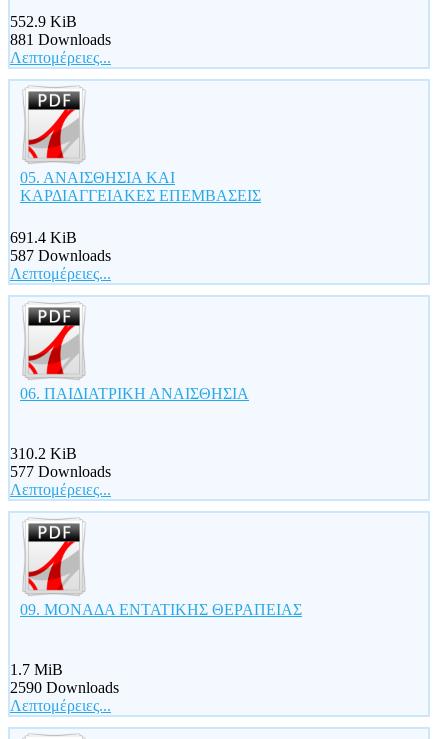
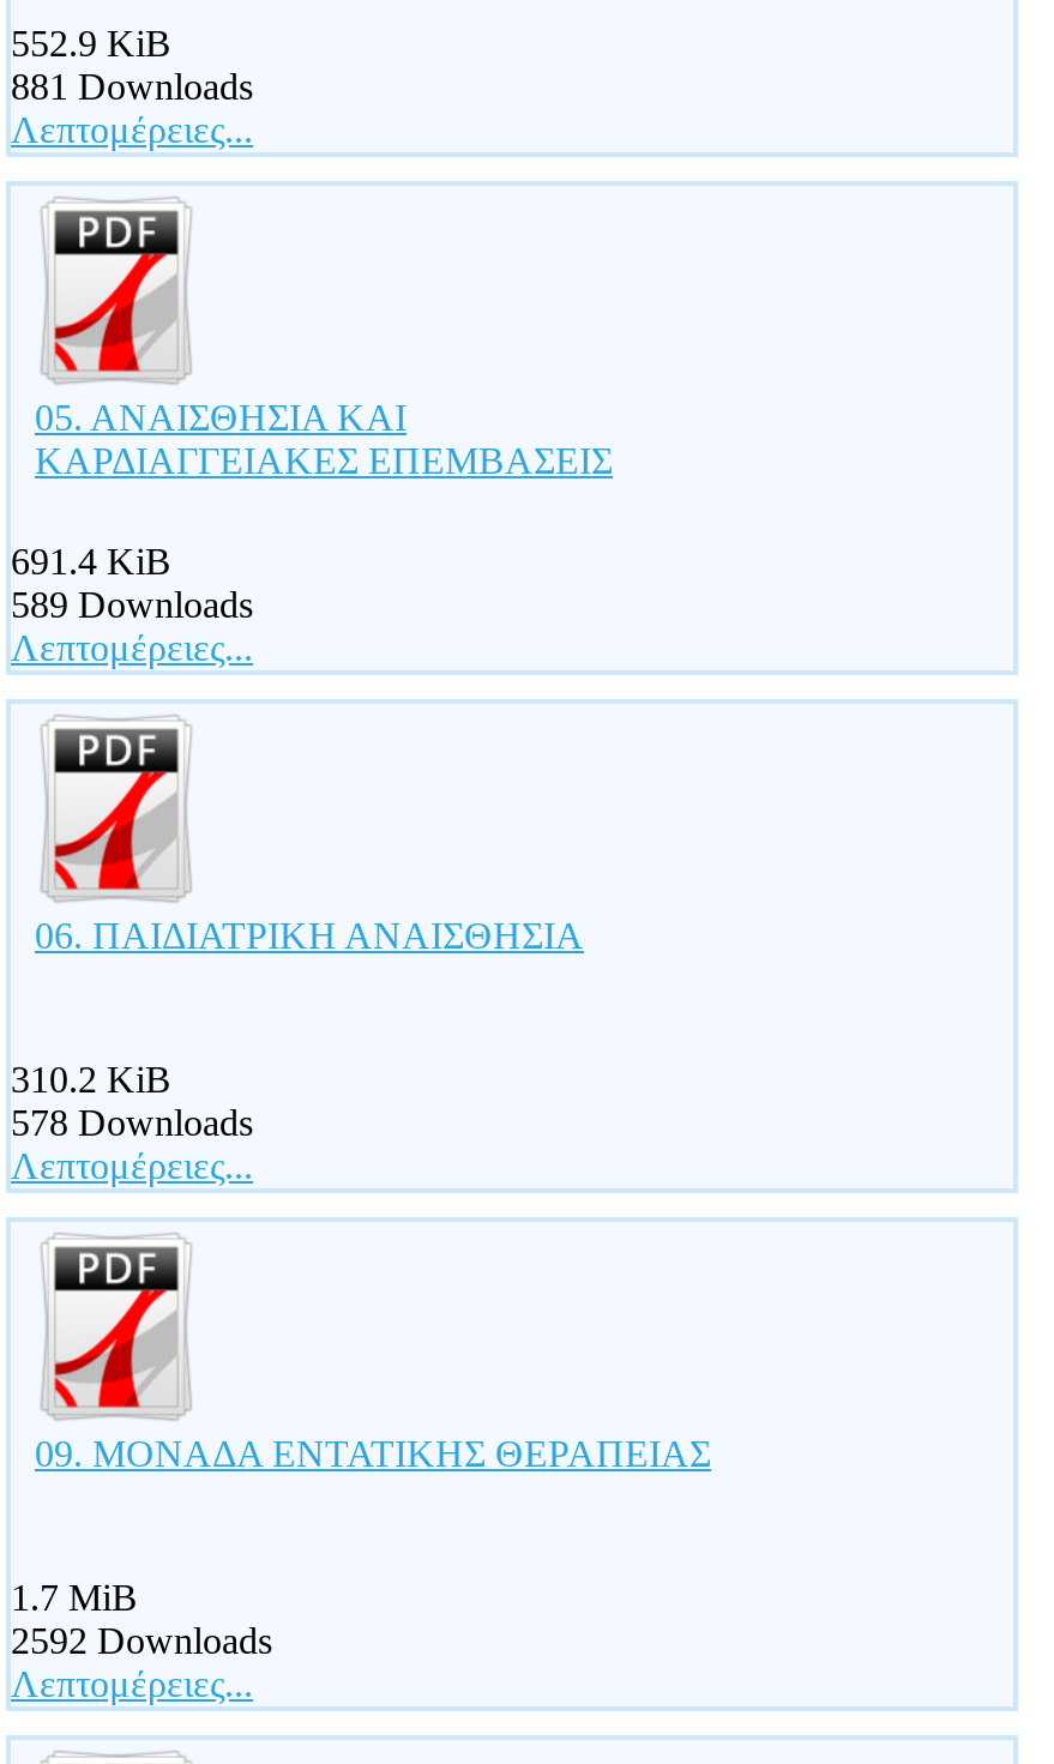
[10,247,111,264] 587 Downloads -> [11,584,253,625] 589 Downloads
[10,463,111,480] 577 Downloads -> [11,1102,253,1143] 578 Downloads
[10,679,119,696] 2590 Downloads -> [11,1620,272,1661] 2592 Downloads

